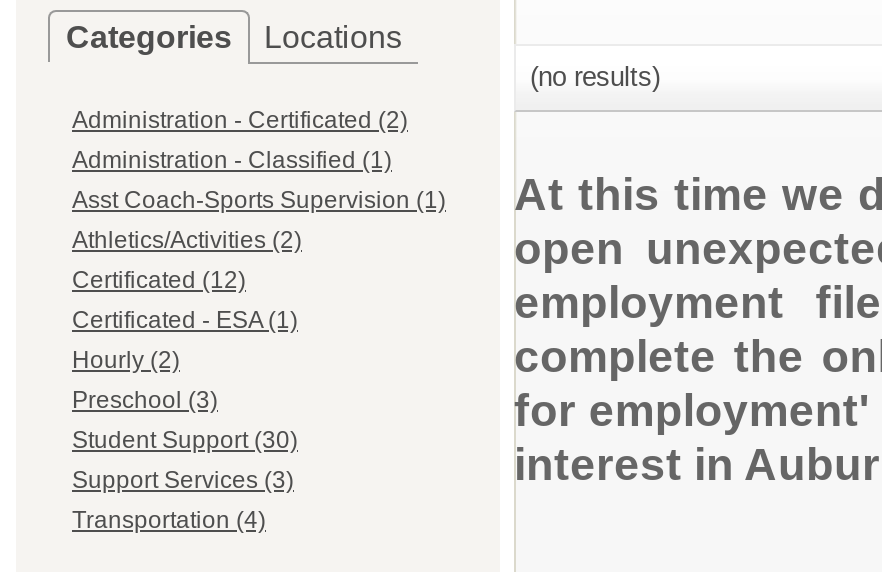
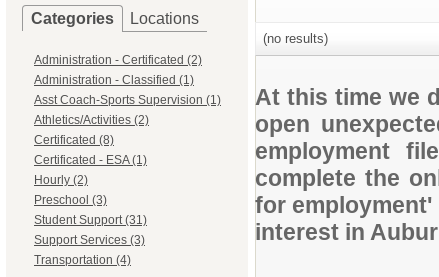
[72,266,246,294] Certificated (12) -> [34,133,114,147] Certificated (8)
[72,426,298,454] Student Support (30) -> [34,213,147,227] Student Support (31)

